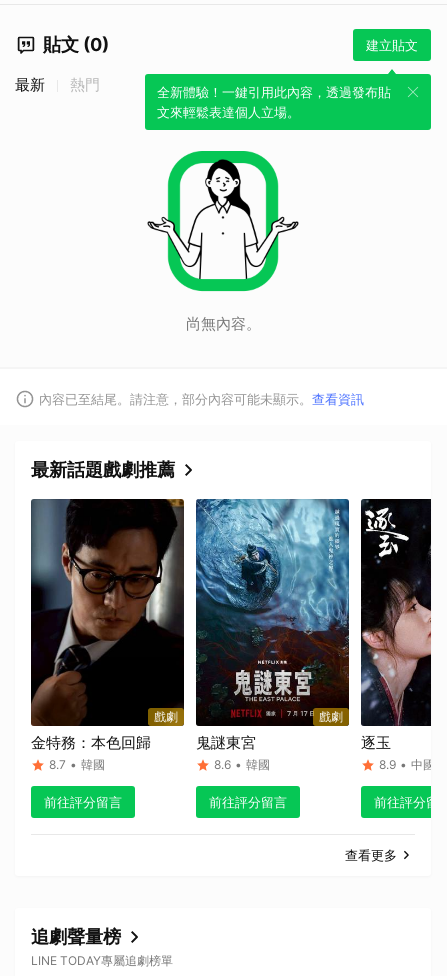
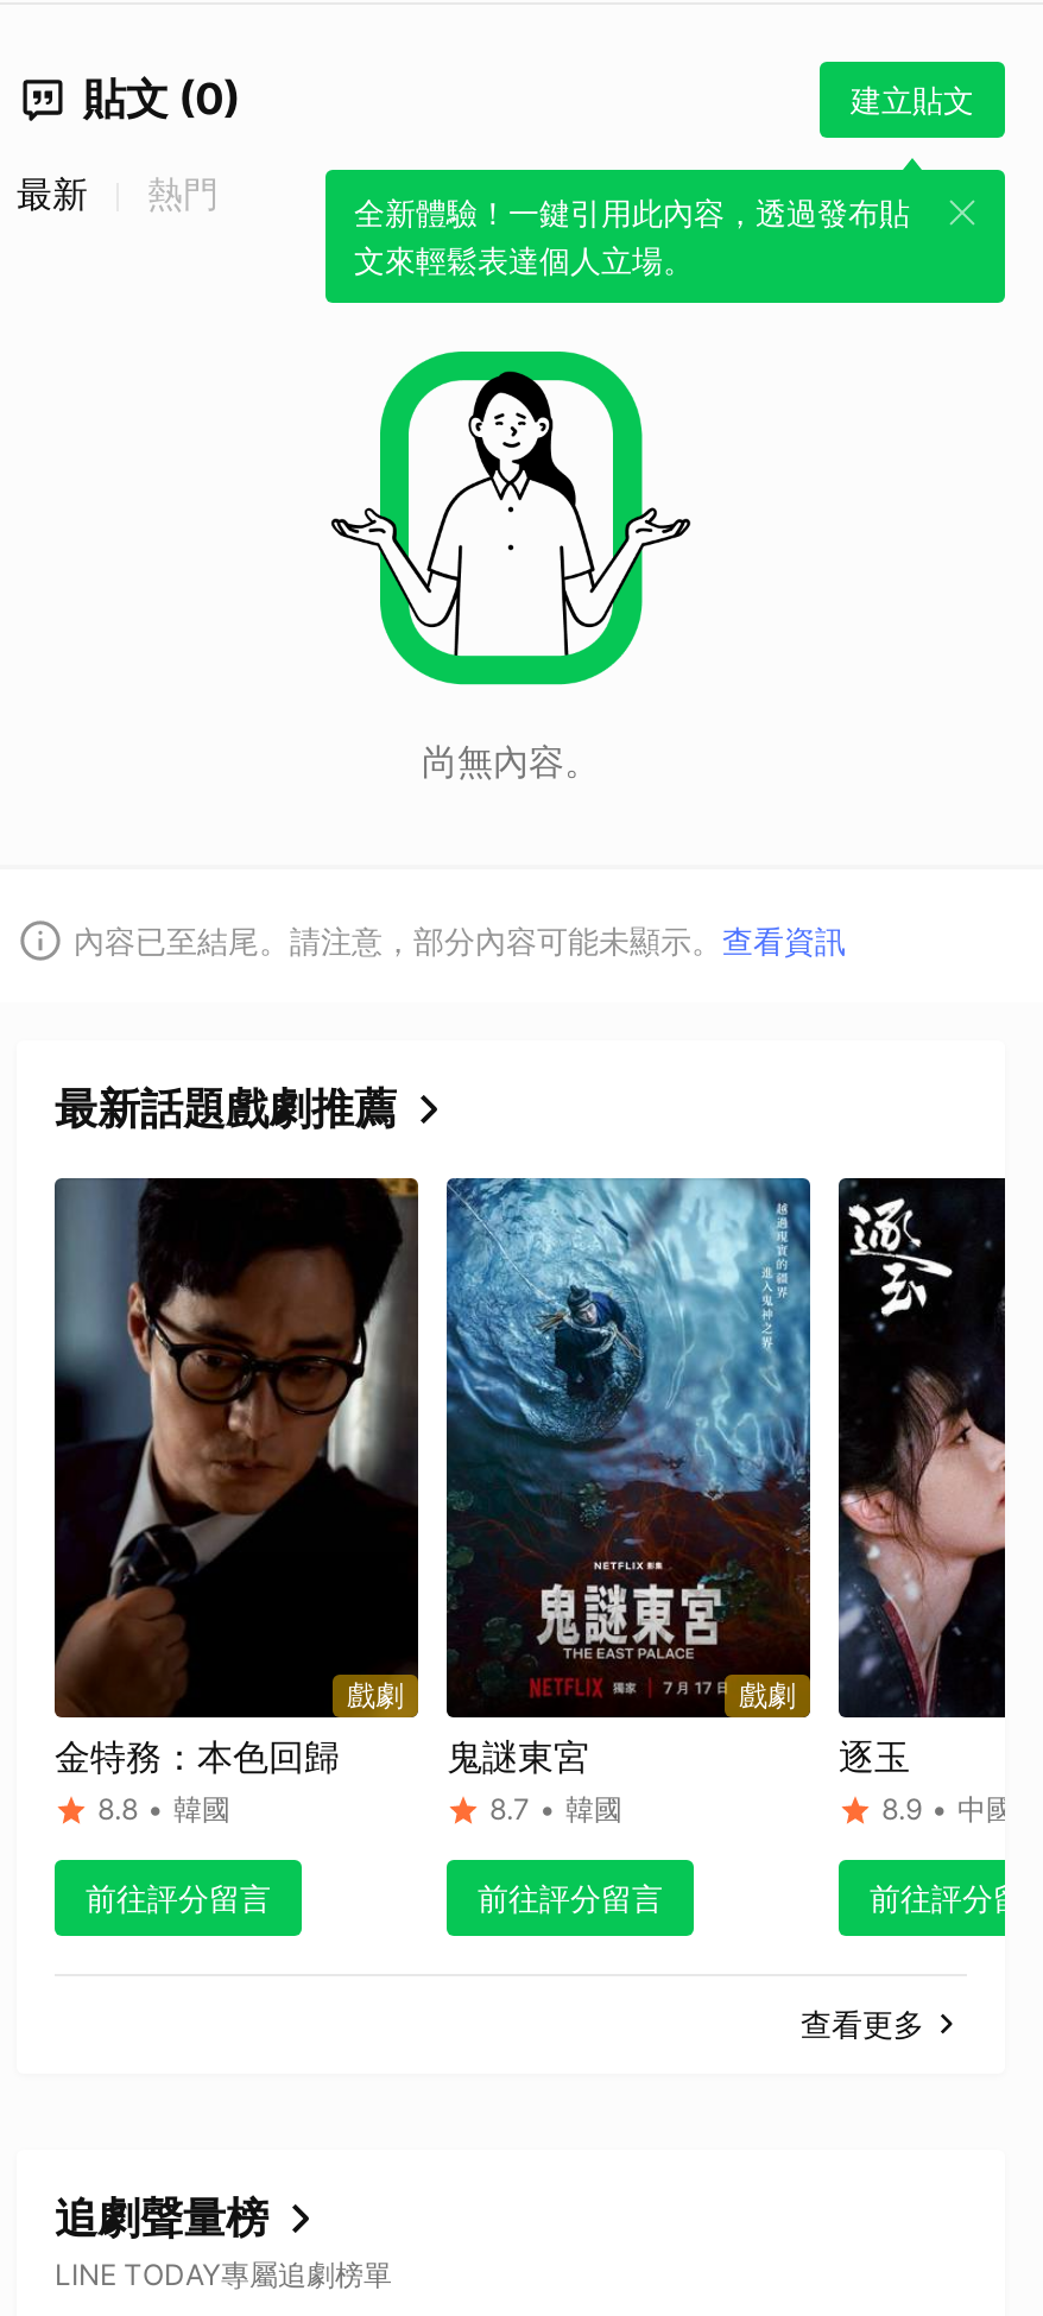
[49,757,105,772] 8.7 • 韓國 -> [97,1790,230,1826] 8.8 • 韓國
[214,757,270,772] 8.6 • 韓國 -> [489,1790,622,1826] 8.7 • 韓國

